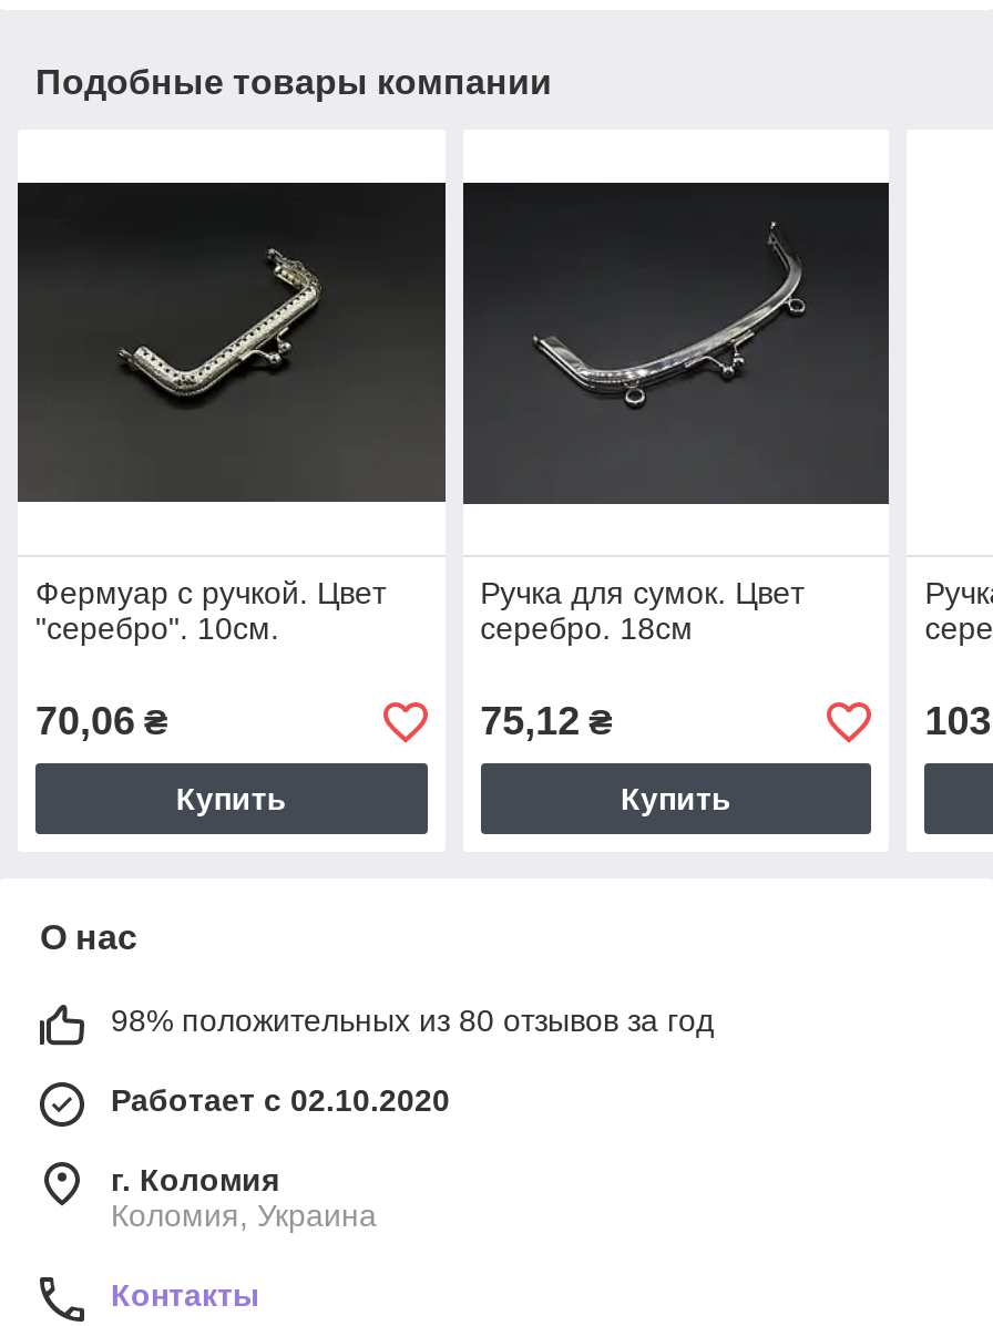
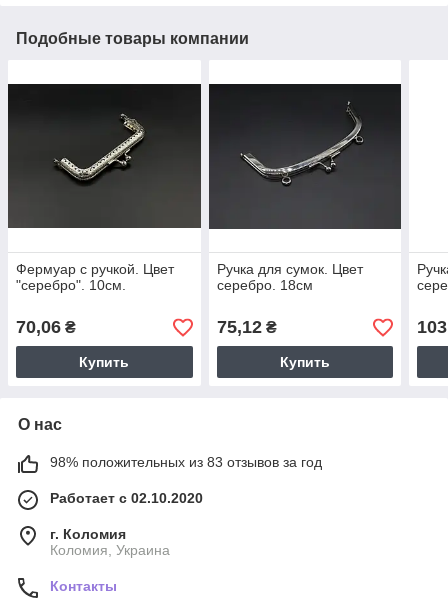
[111,1003,714,1039] 98% положительных из 80 отзывов за год -> [50,454,322,470] 98% положительных из 83 отзывов за год

